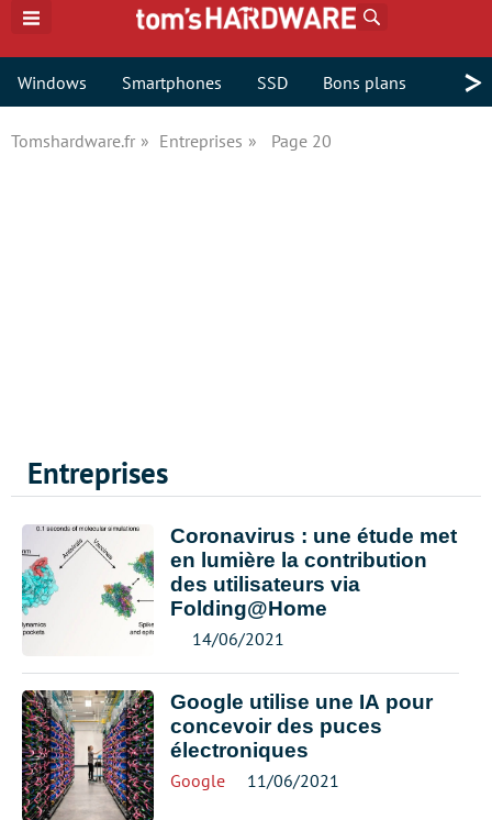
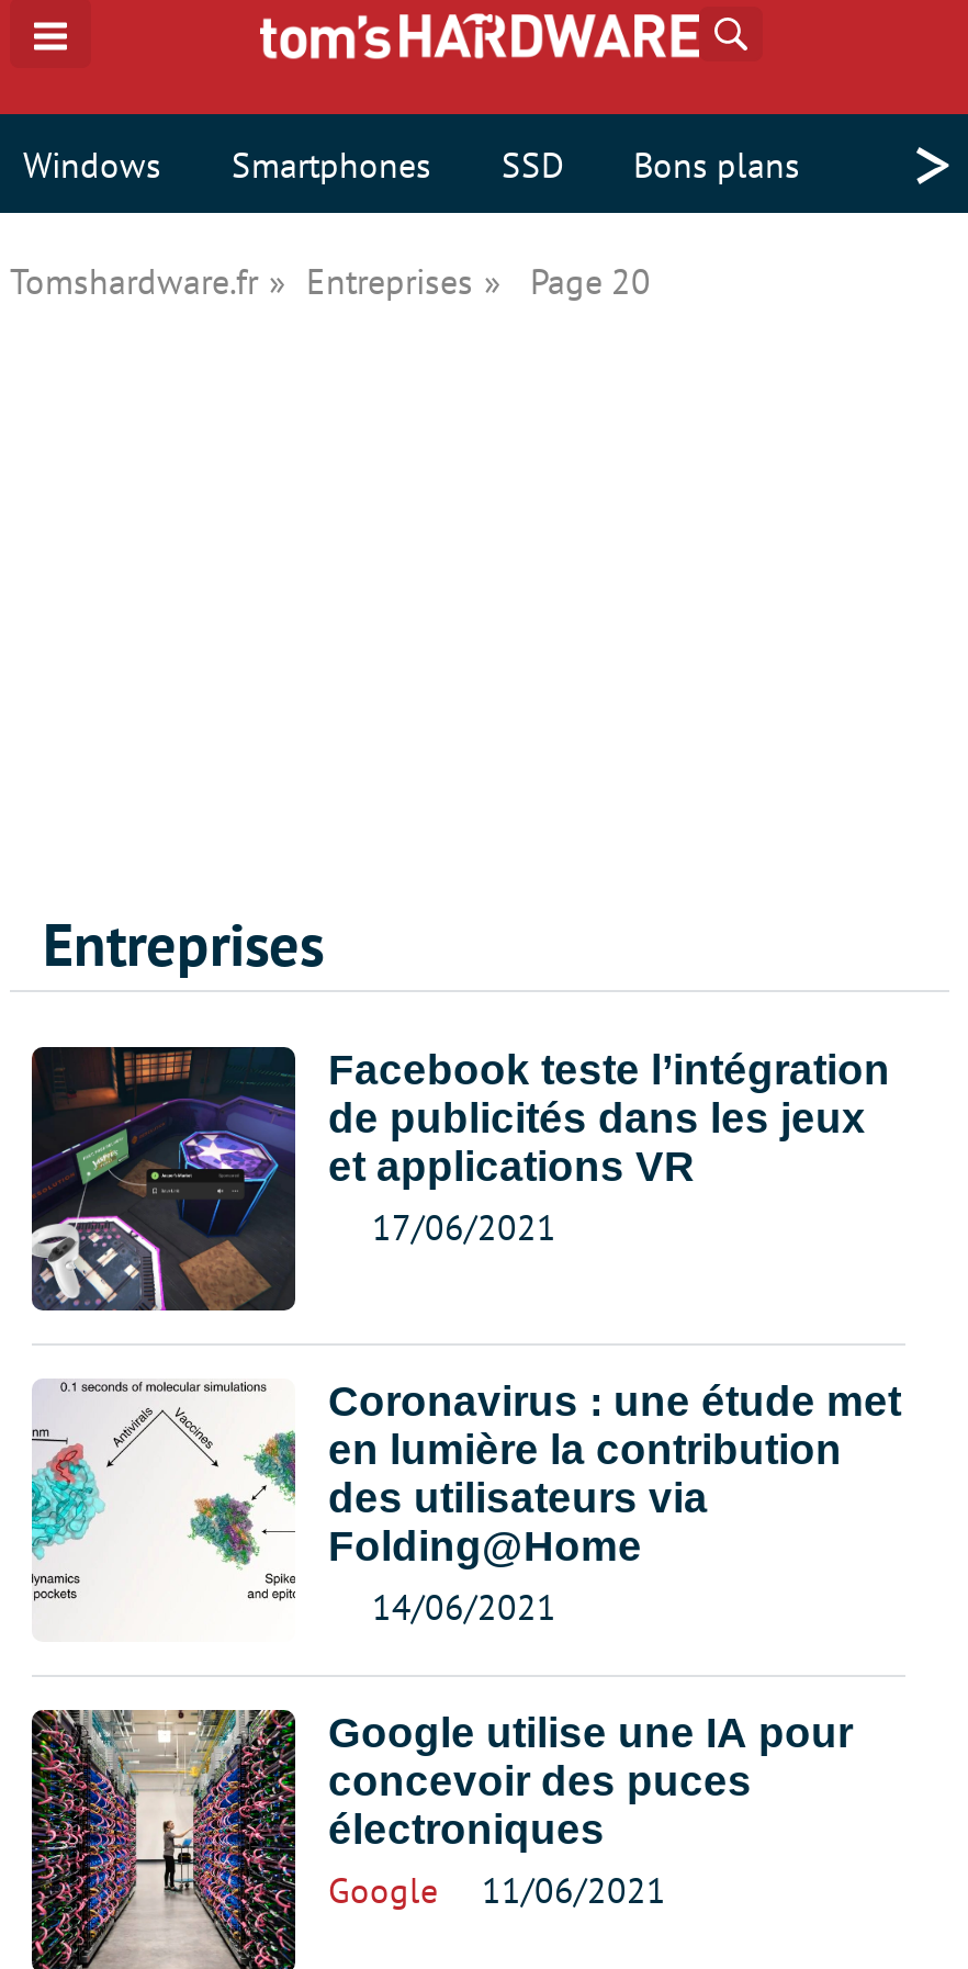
none -> [30,1045,890,1313] [image] | Facebook teste l’intégration | de publicités dans les jeux | et applications VR | 17/06/2021

